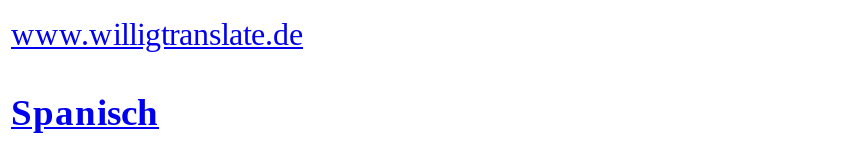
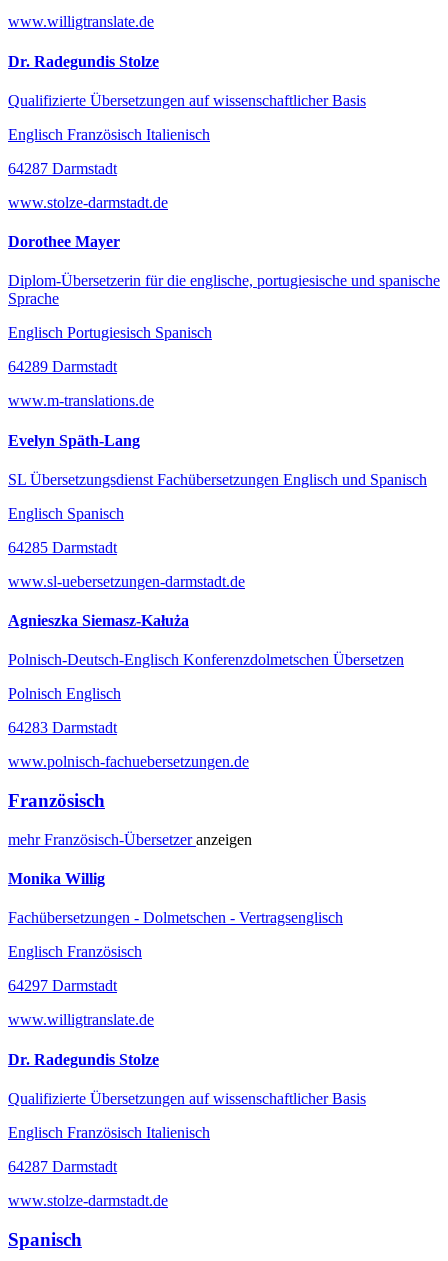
none -> [8,53,440,1209] Dr. Radegundis Stolze | Qualifizierte Übersetzungen auf wissenschaftlicher Basis | Englisch Französisch Italienisch | 64287 Darmstadt | www.stolze-darmstadt.de | Dorothee Mayer | Diplom-Übersetzerin für die englische, portugiesische und spanische | Sprache | Englisch Portugiesisch Spanisch | 64289 Darmstadt | www.m-translations.de | Evelyn Späth-Lang | SL Übersetzungsdienst Fachübersetzungen Englisch und Spanisch | Englisch Spanisch | 64285 Darmstadt | www.sl-uebersetzungen-darmstadt.de | Agnieszka Siemasz-Kałuża | Polnisch-Deutsch-Englisch Konferenzdolmetschen Übersetzen | Polnisch Englisch | 64283 Darmstadt | www.polnisch-fachuebersetzungen.de | Französisch | mehr Französisch-Übersetzer anzeigen | Monika Willig | Fachübersetzungen - Dolmetschen - Vertragsenglisch | Englisch Französisch | 64297 Darmstadt | www.willigtranslate.de | Dr. Radegundis Stolze | Qualifizierte Übersetzungen auf wissenschaftlicher Basis | Englisch Französisch Italienisch | 64287 Darmstadt | www.stolze-darmstadt.de

